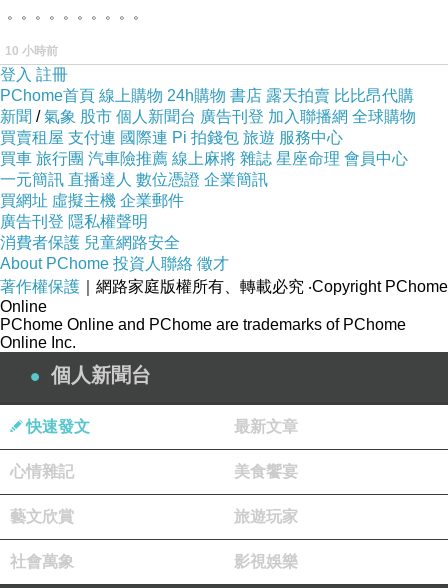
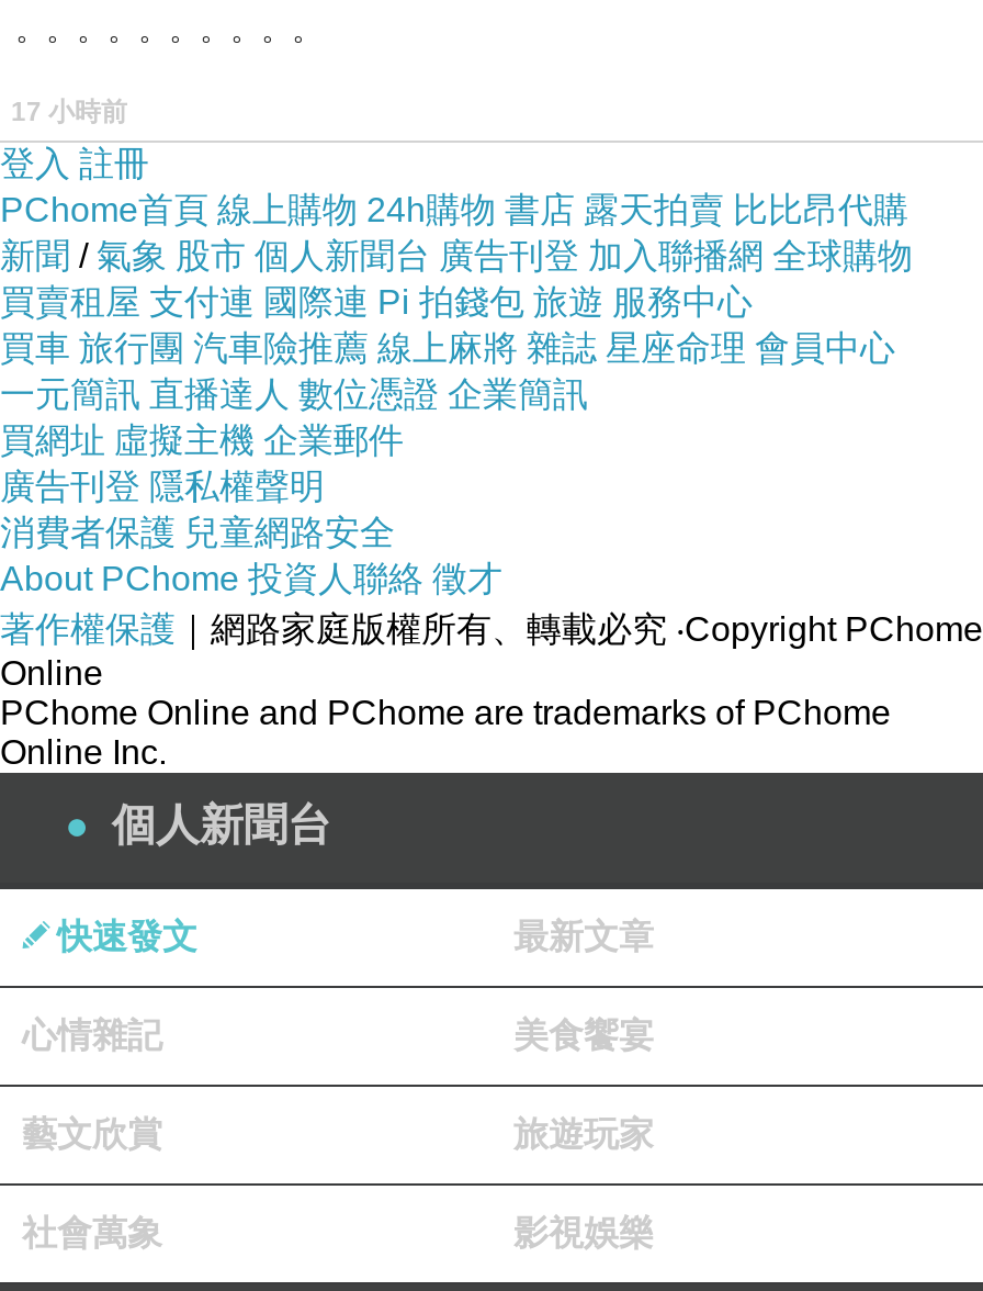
[5,44,58,58] 10 小時前 -> [11,97,127,127] 17 小時前

